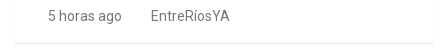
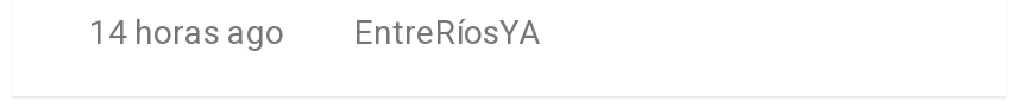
[47,8,230,24] 5 horas ago EntreRíosYA -> [89,14,542,51] 14 horas ago EntreRíosYA

